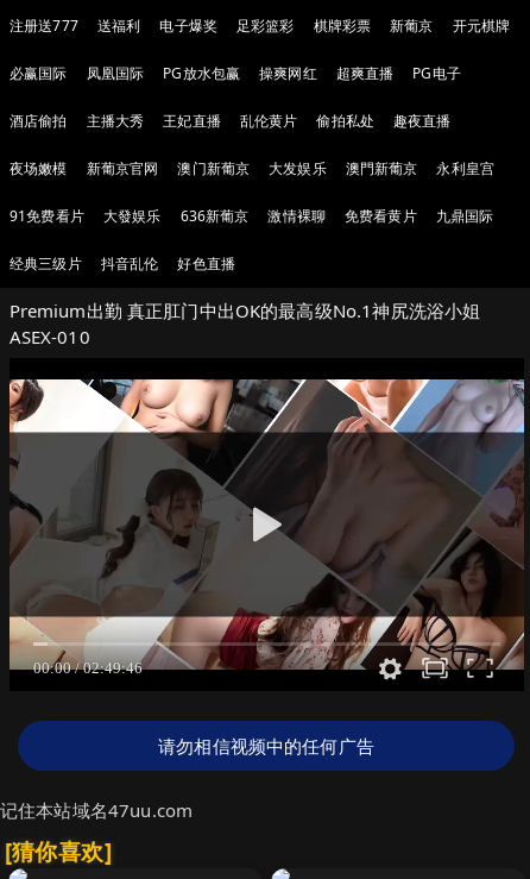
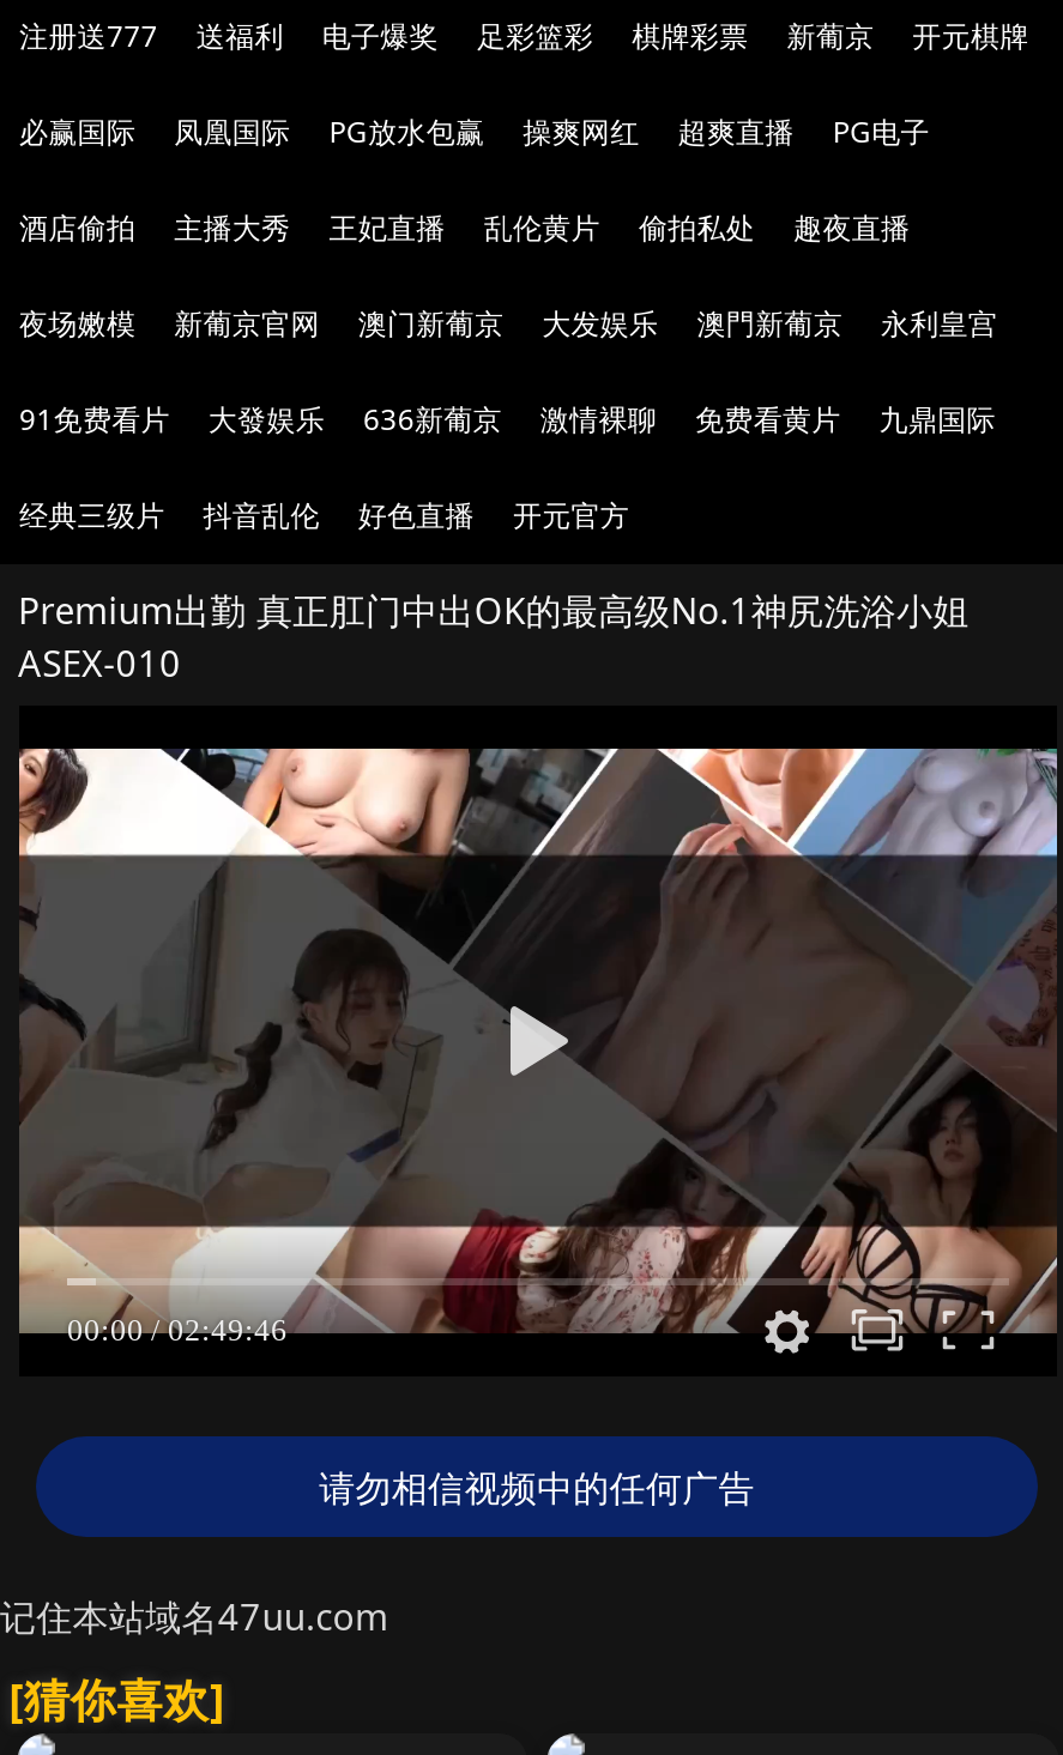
none -> [513,495,629,535] 开元官方

